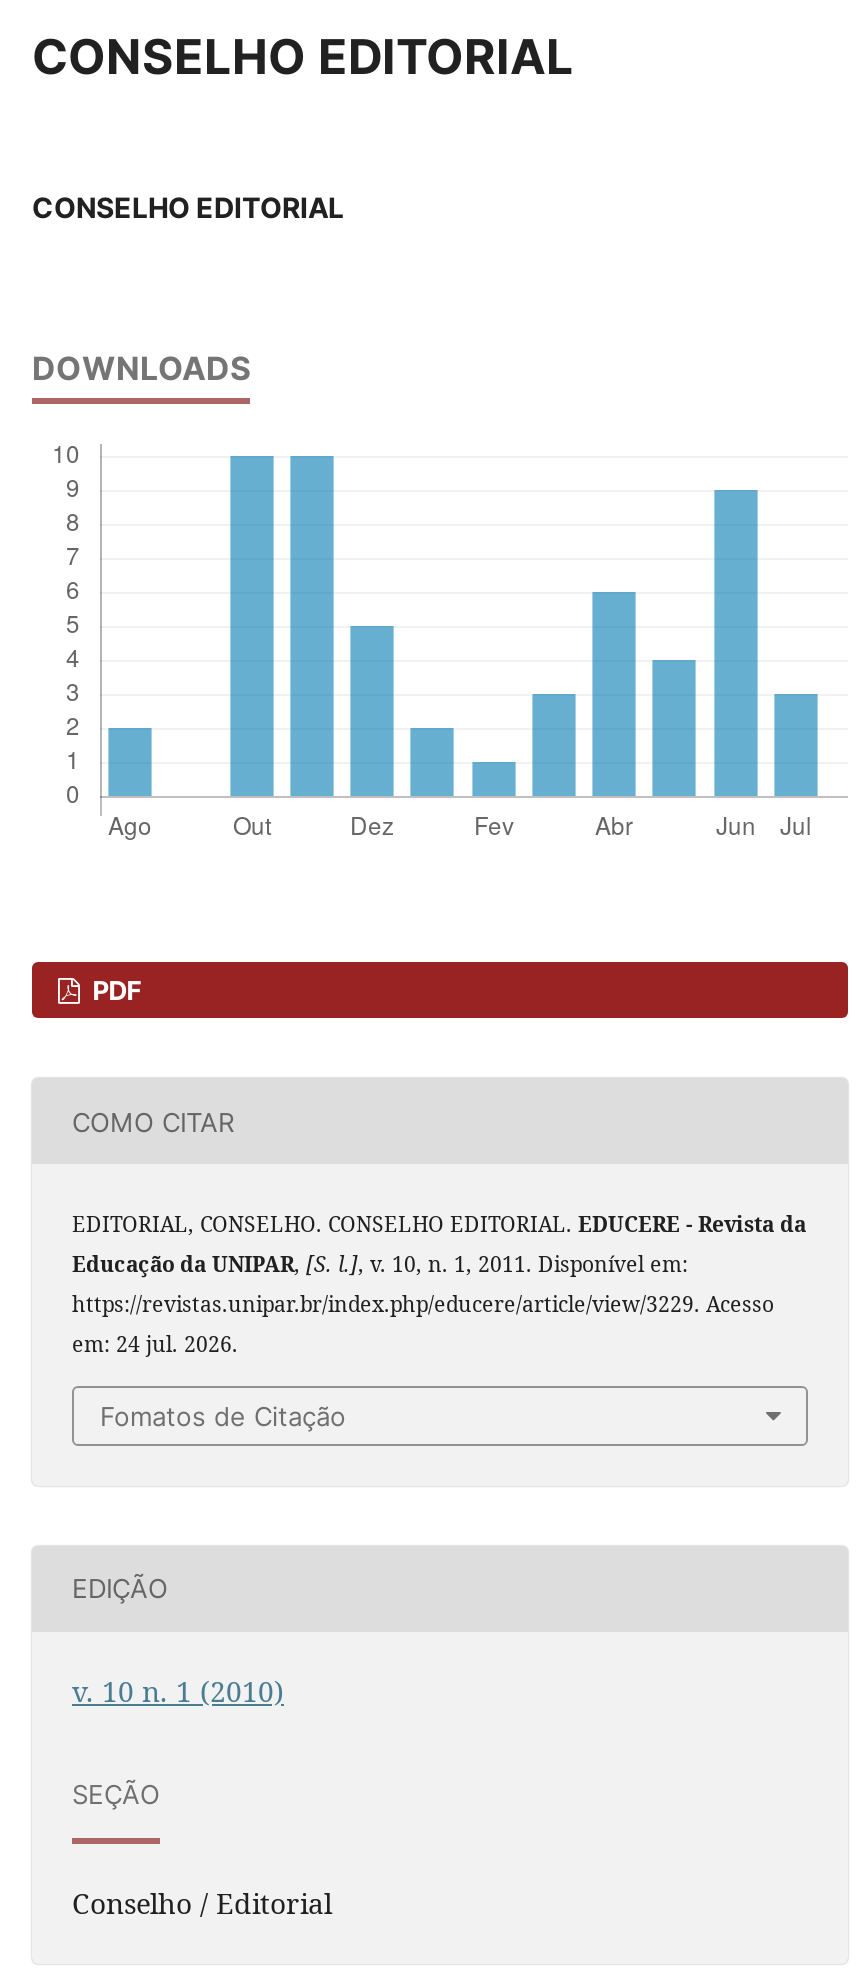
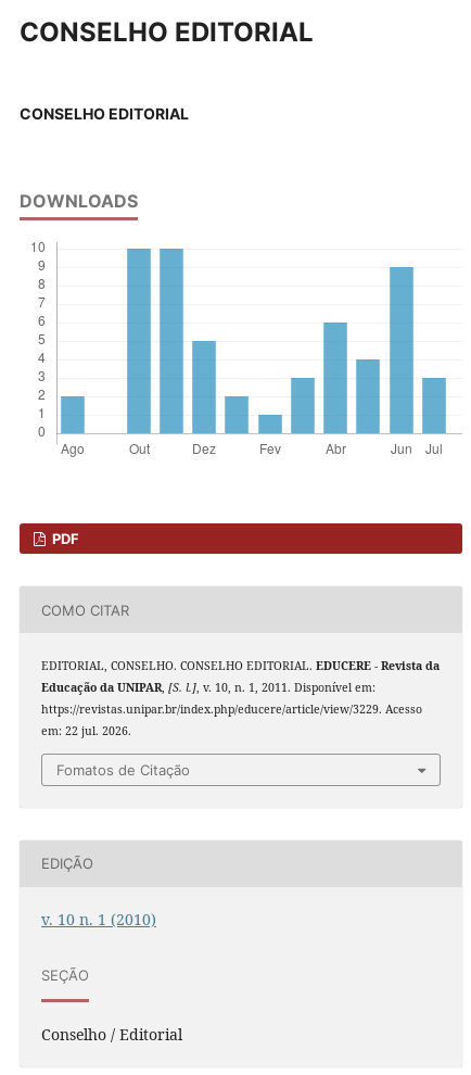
[72,1330,238,1358] em: 24 jul. 2026. -> [41,723,131,738] em: 22 jul. 2026.

